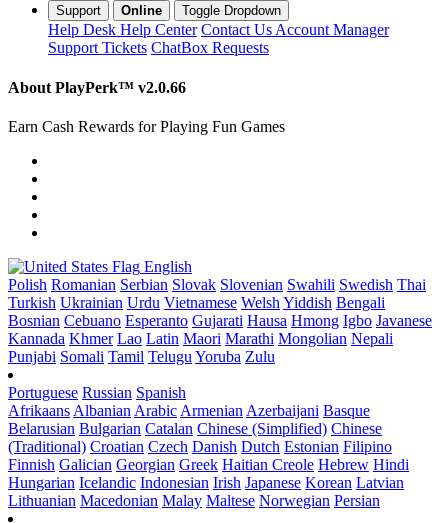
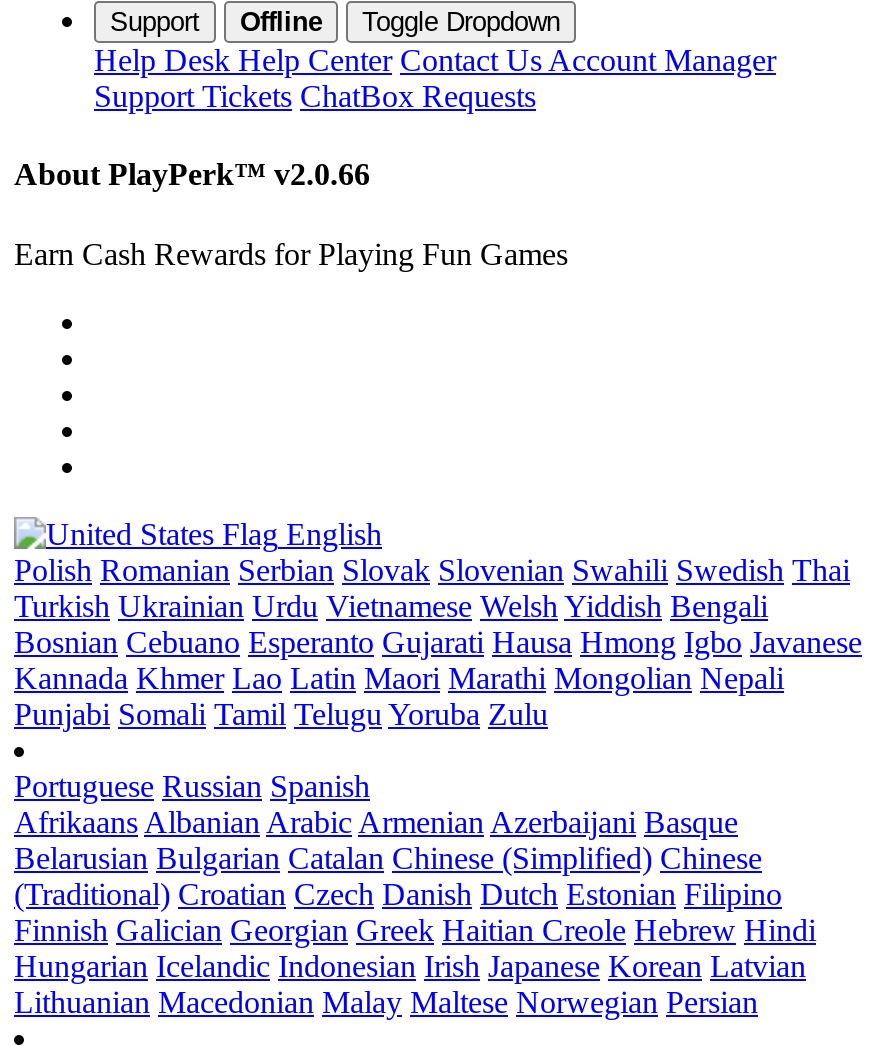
[121,3,162,18] Online -> [240,7,322,37] Offline

